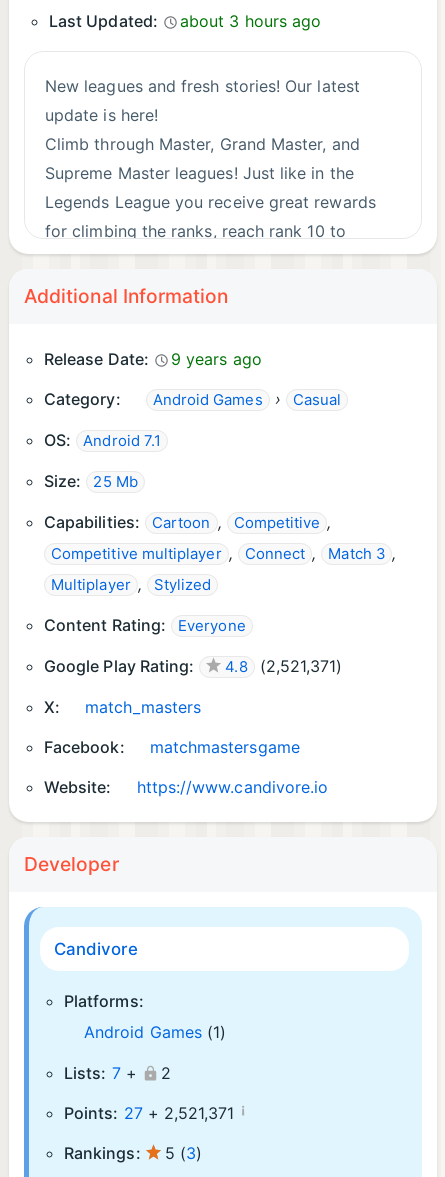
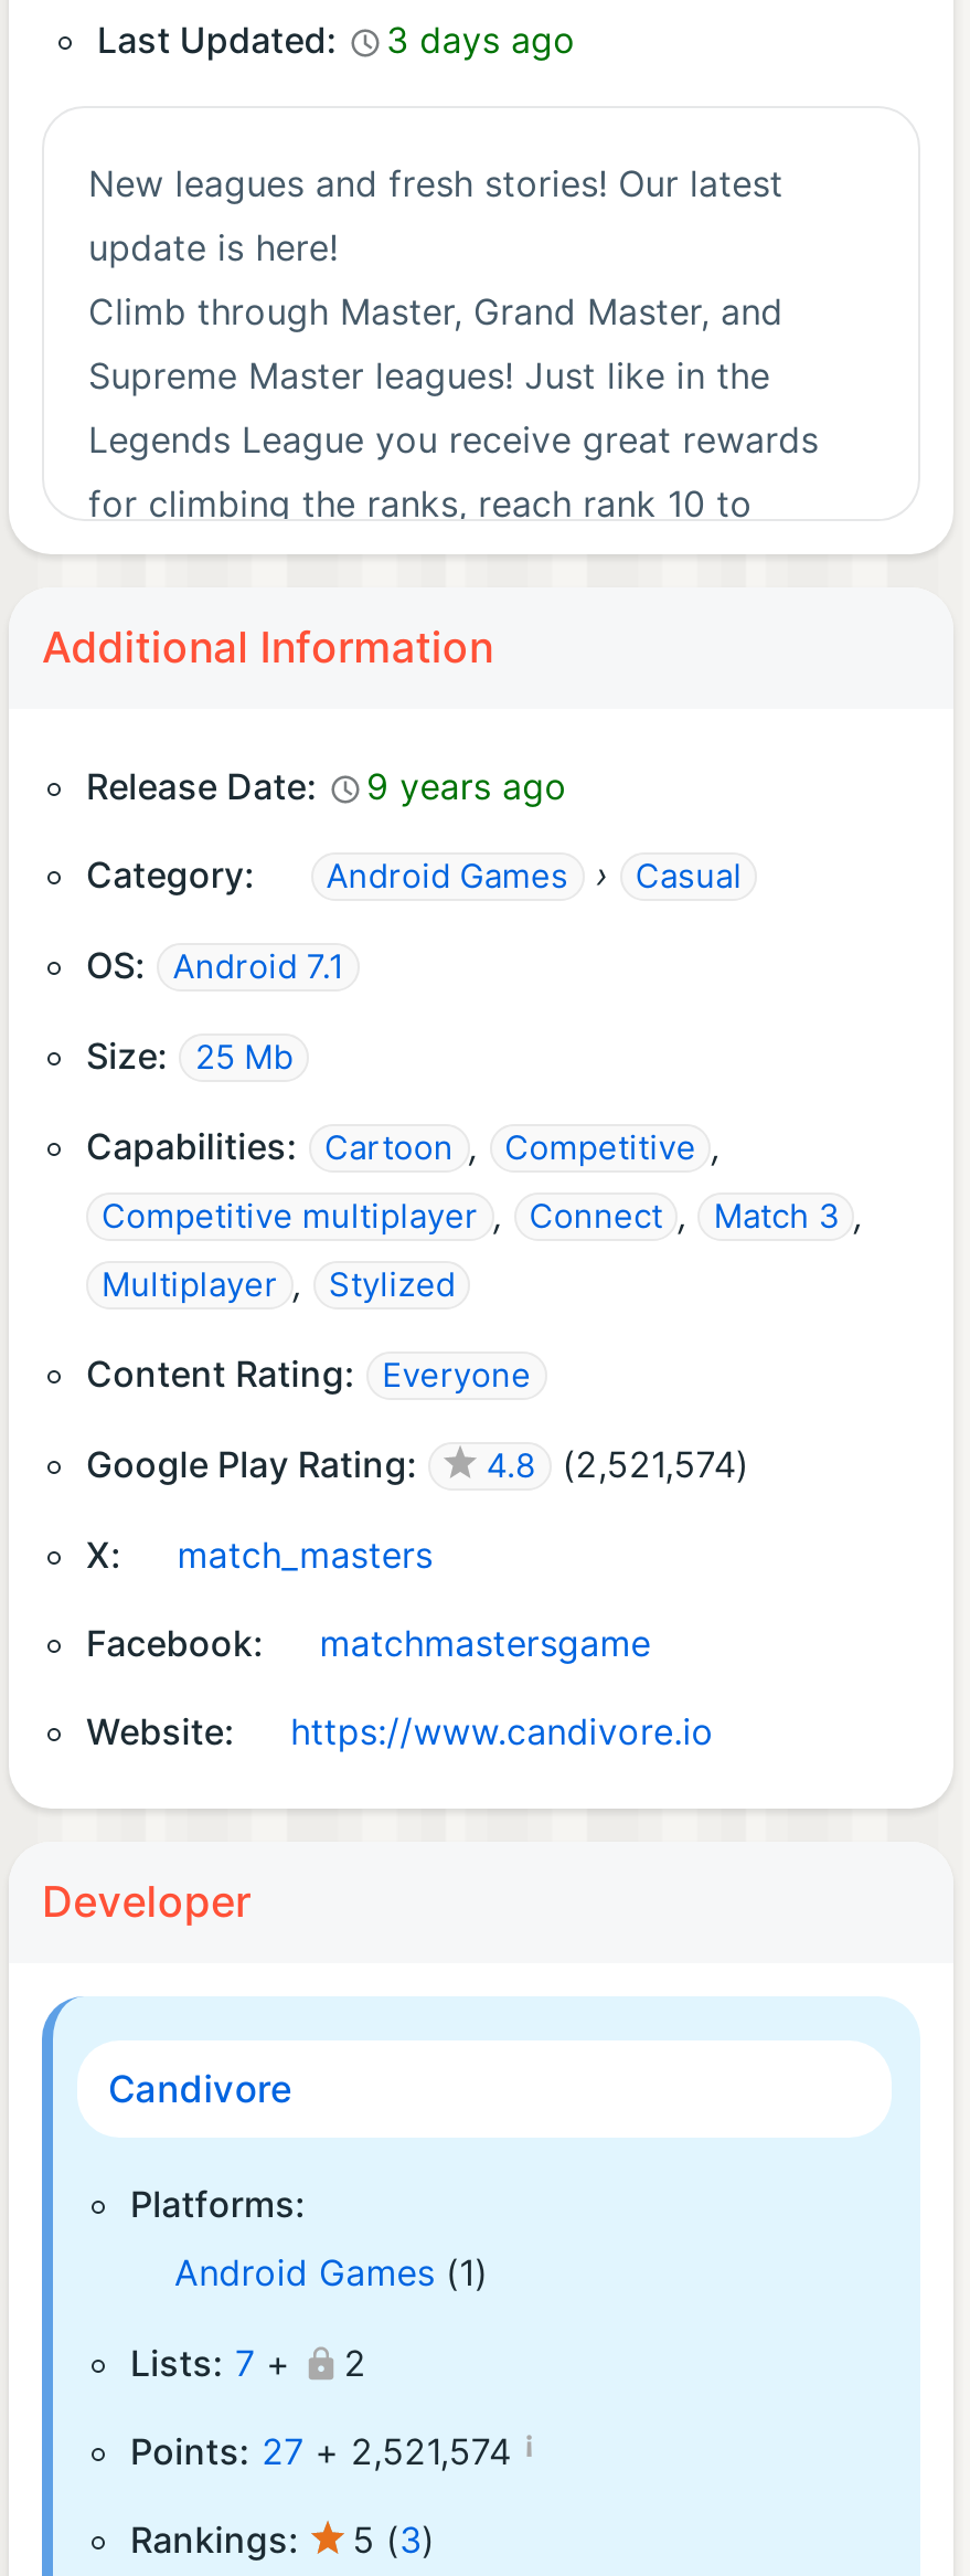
[180,11,321,31] about 3 hours ago -> [386,18,575,62] 3 days ago
[56,656,342,676] Google Play Rating: 4.8 (2,521,371) -> [113,1442,749,1487] Google Play Rating: 4.8 (2,521,574)
[74,1100,245,1123] Points: 27 + 2,521,371 ¡ -> [153,2422,533,2474] Points: 27 + 2,521,574 ¡

